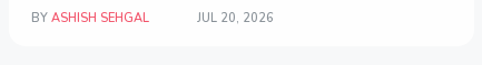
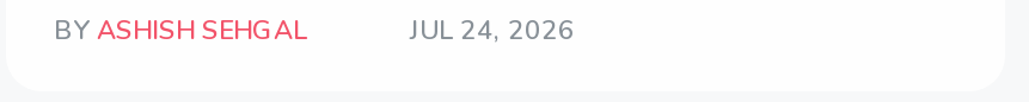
[197,10,274,26] JUL 20, 2026 -> [410,13,575,49] JUL 24, 2026

